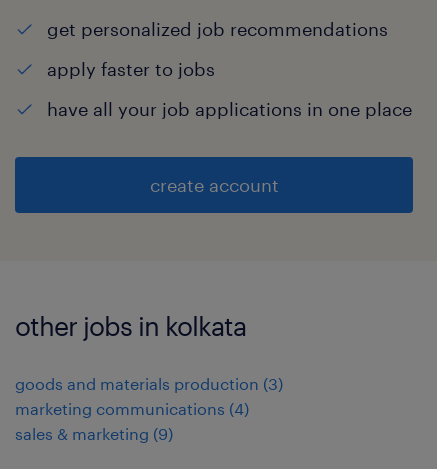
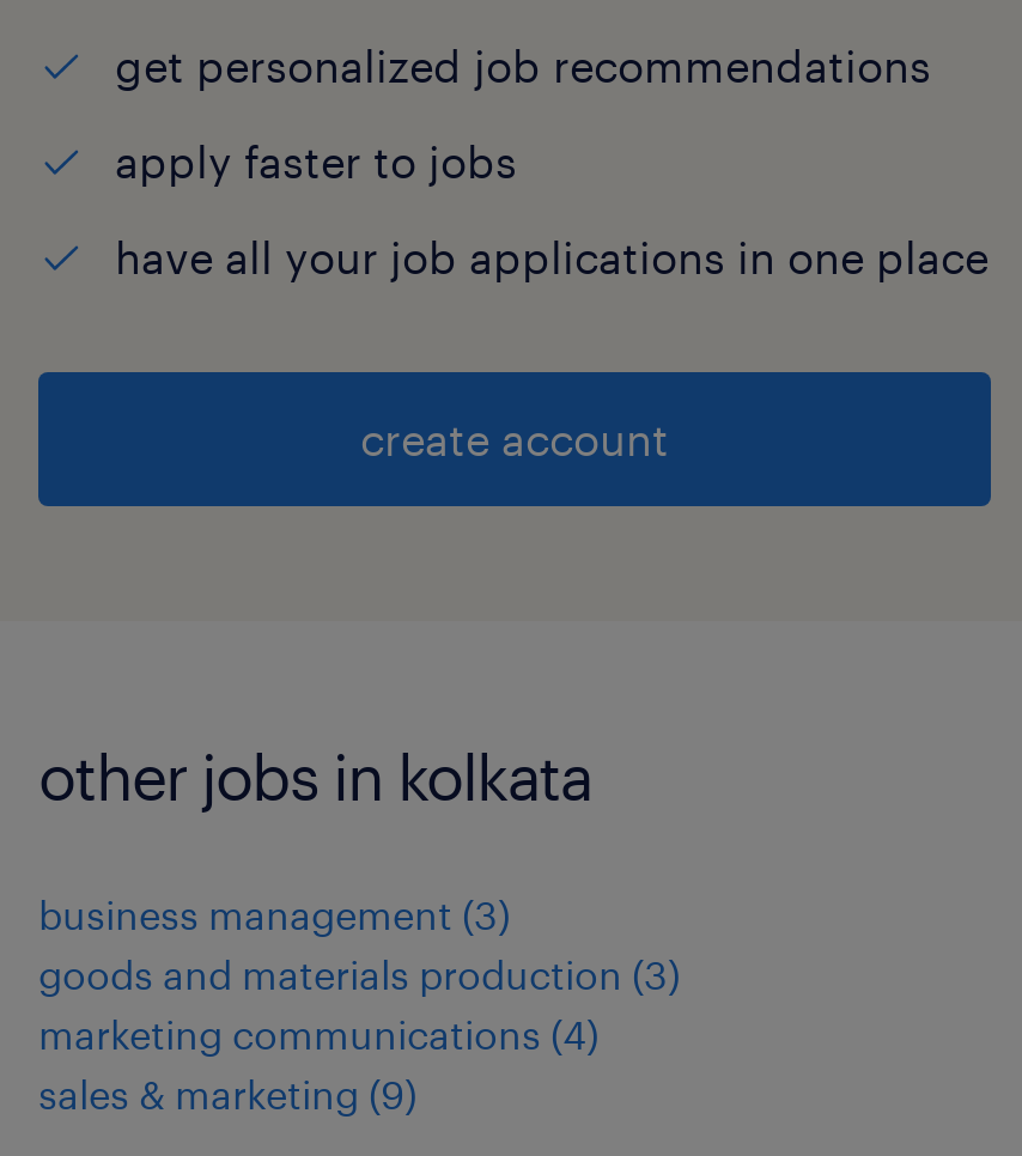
none -> [38,892,510,938] business management (3)

